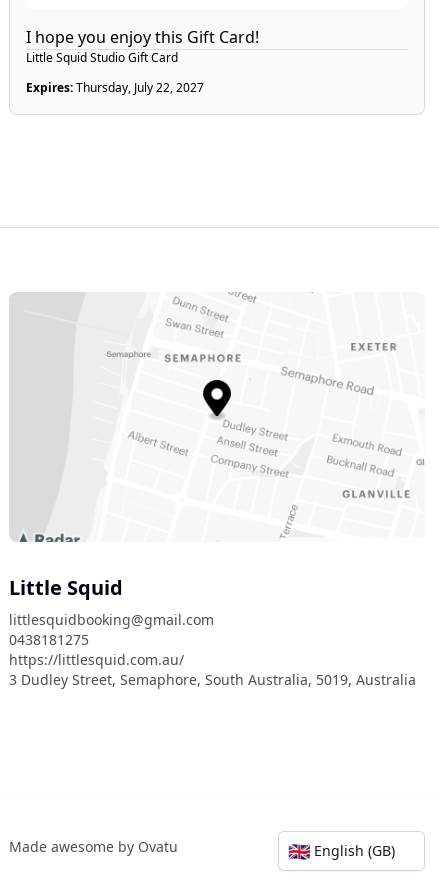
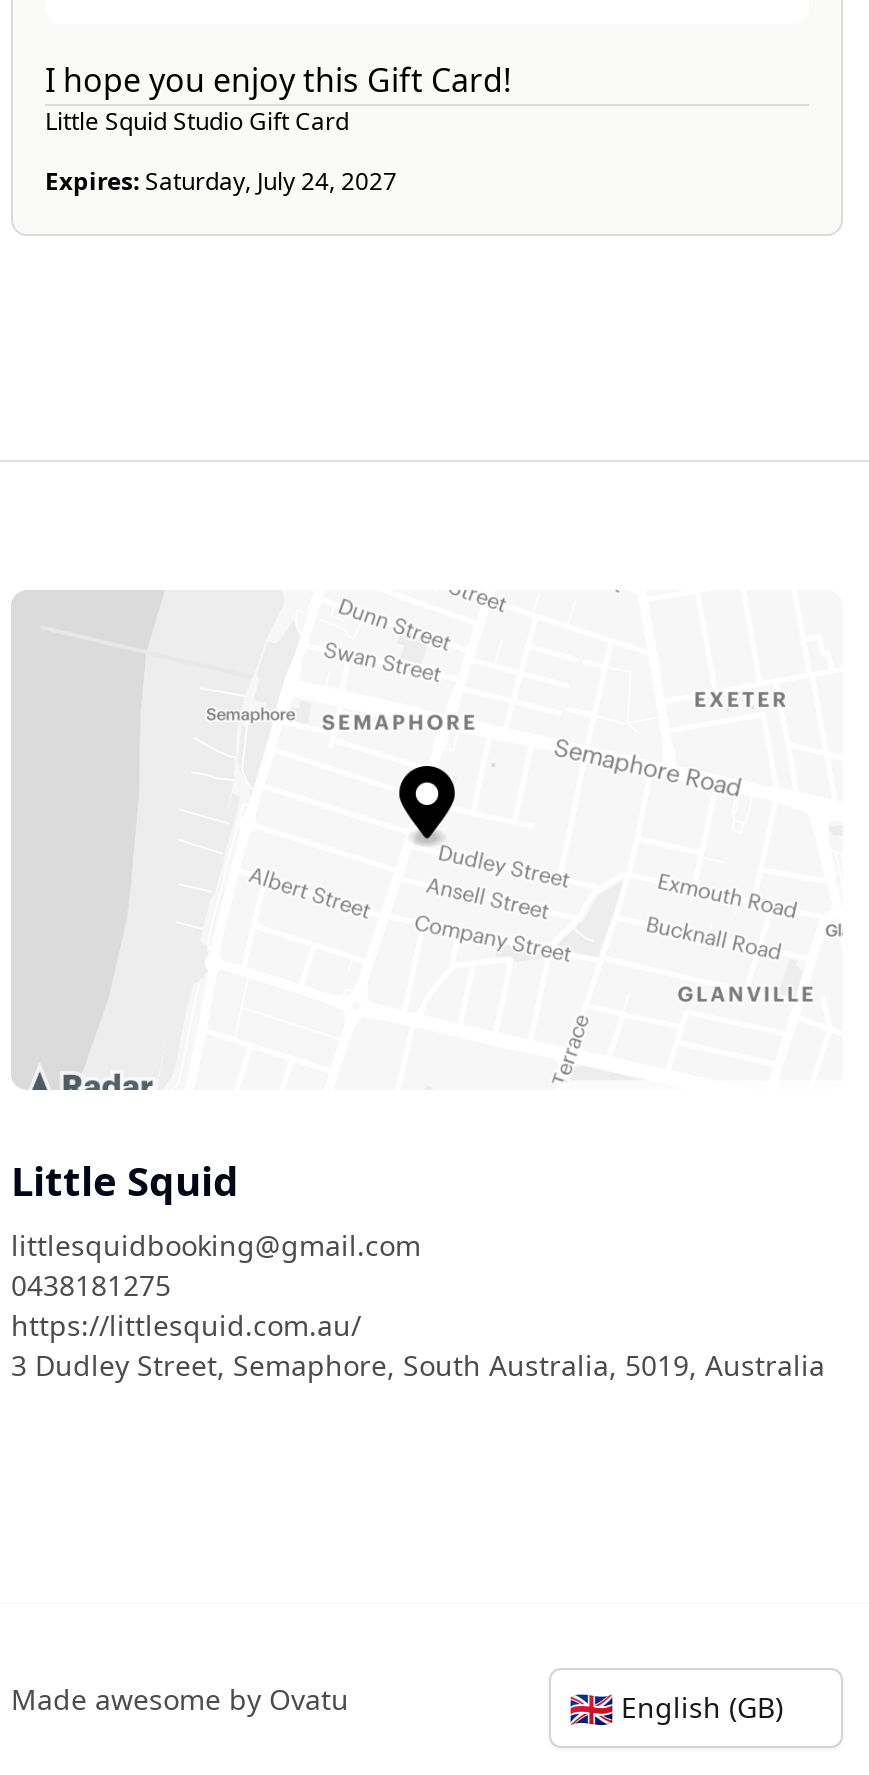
[26,79,204,96] Expires: Thursday, July 22, 2027 -> [45,164,397,198] Expires: Saturday, July 24, 2027

